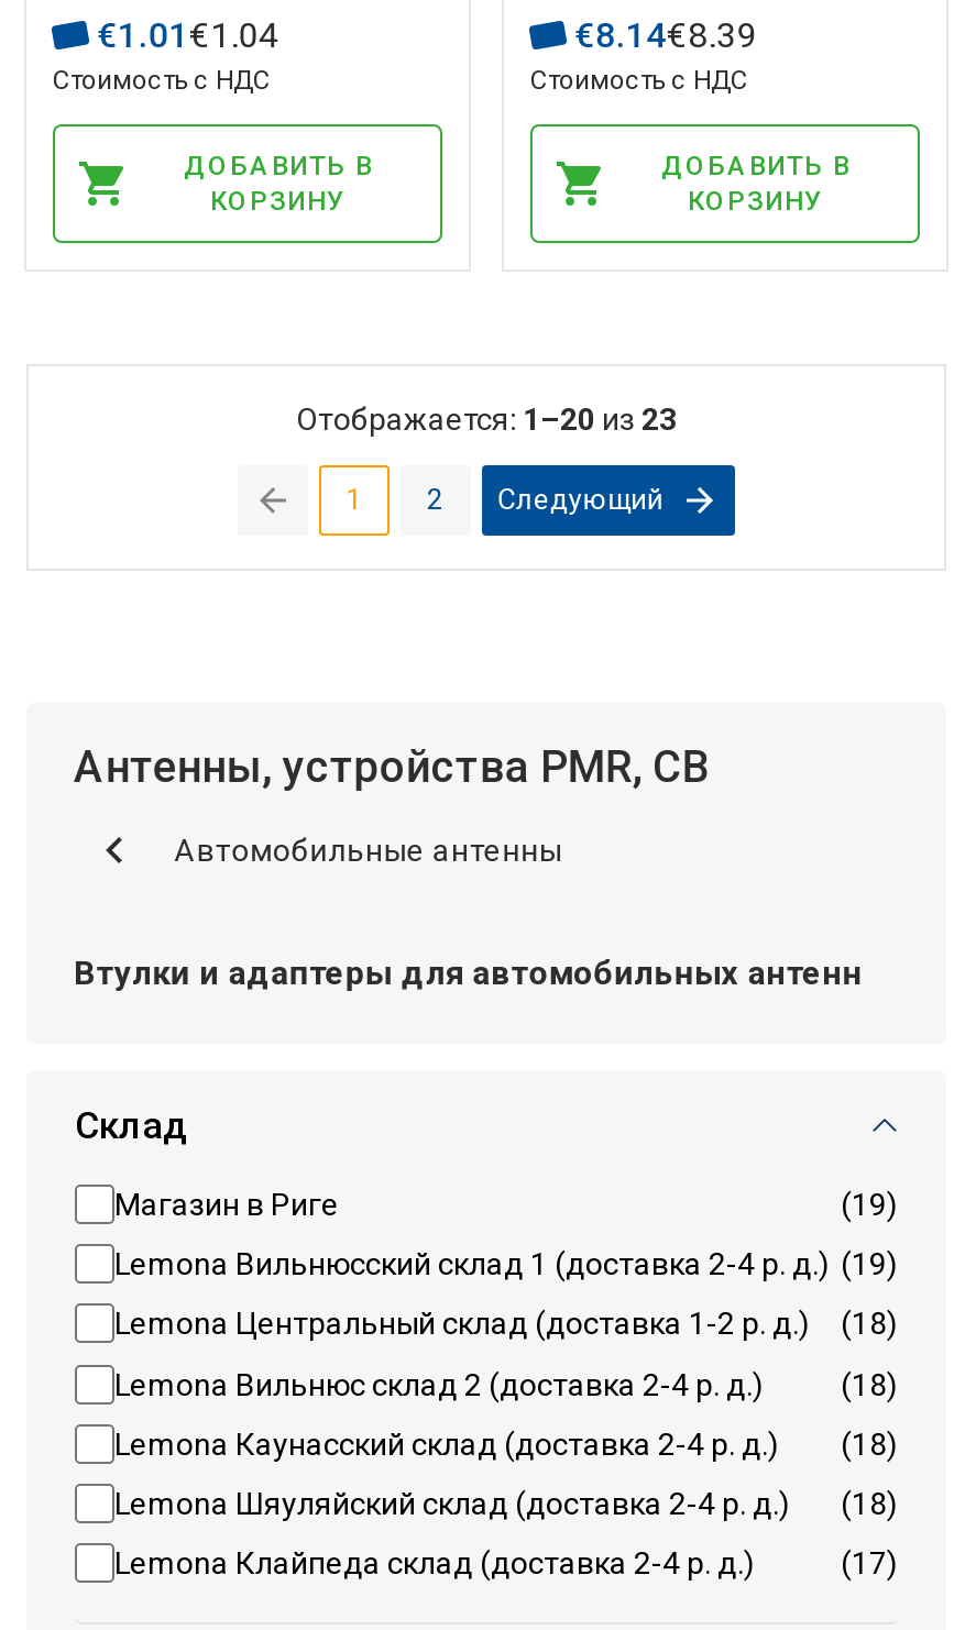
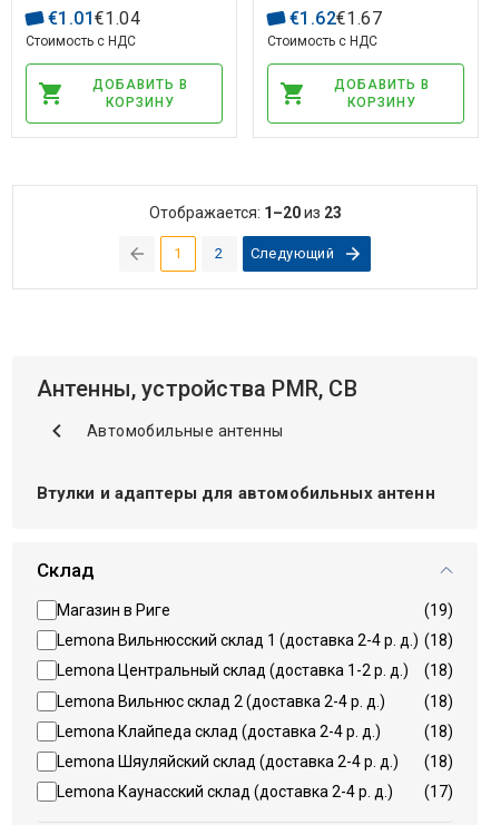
[574,14,757,56] €8.14€8.39 -> [289,8,382,29] €1.62€1.67
[114,1246,898,1281] Lemona Вильнюсский склад 1 (доставка 2-4 р. д.) (19) -> [57,631,453,649] Lemona Вильнюсский склад 1 (доставка 2-4 р. д.) (18)
moved [114,1426,779,1461] -> [57,783,393,801]: Lemona Каунасский склад (доставка 2-4 р. д.)
moved [114,1546,755,1581] -> [57,722,381,740]: Lemona Клайпеда склад (доставка 2-4 р. д.)

